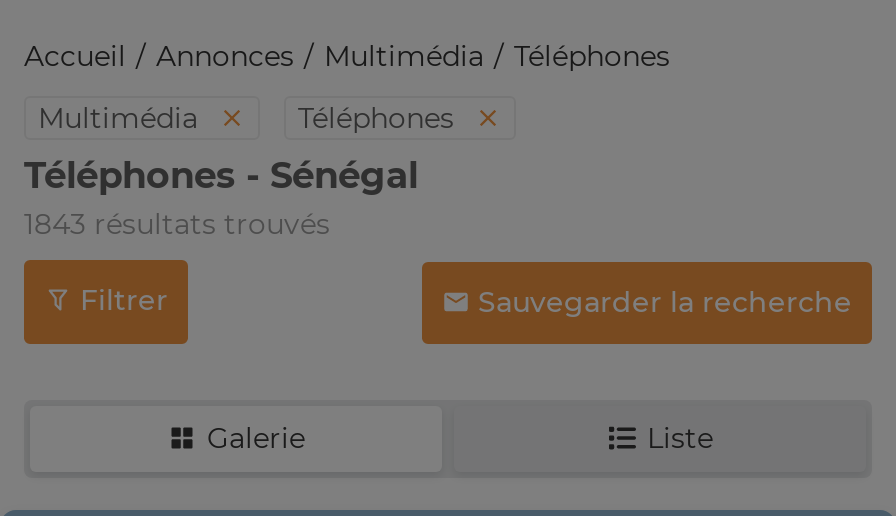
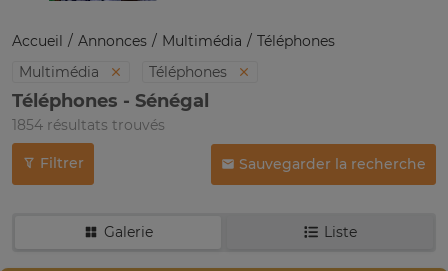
[24,207,330,243] 1843 résultats trouvés -> [12,116,165,134] 1854 résultats trouvés

